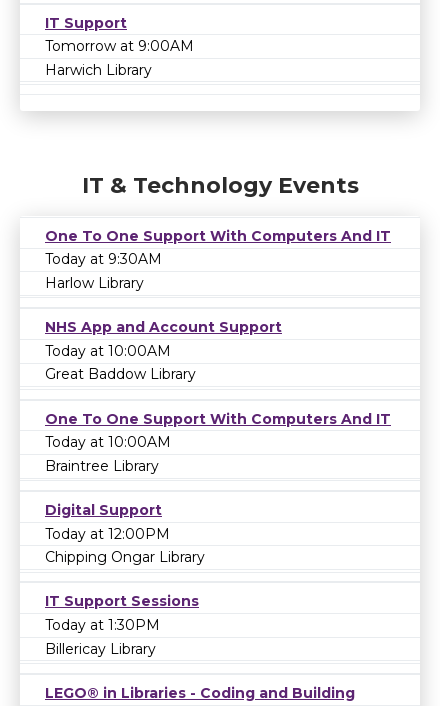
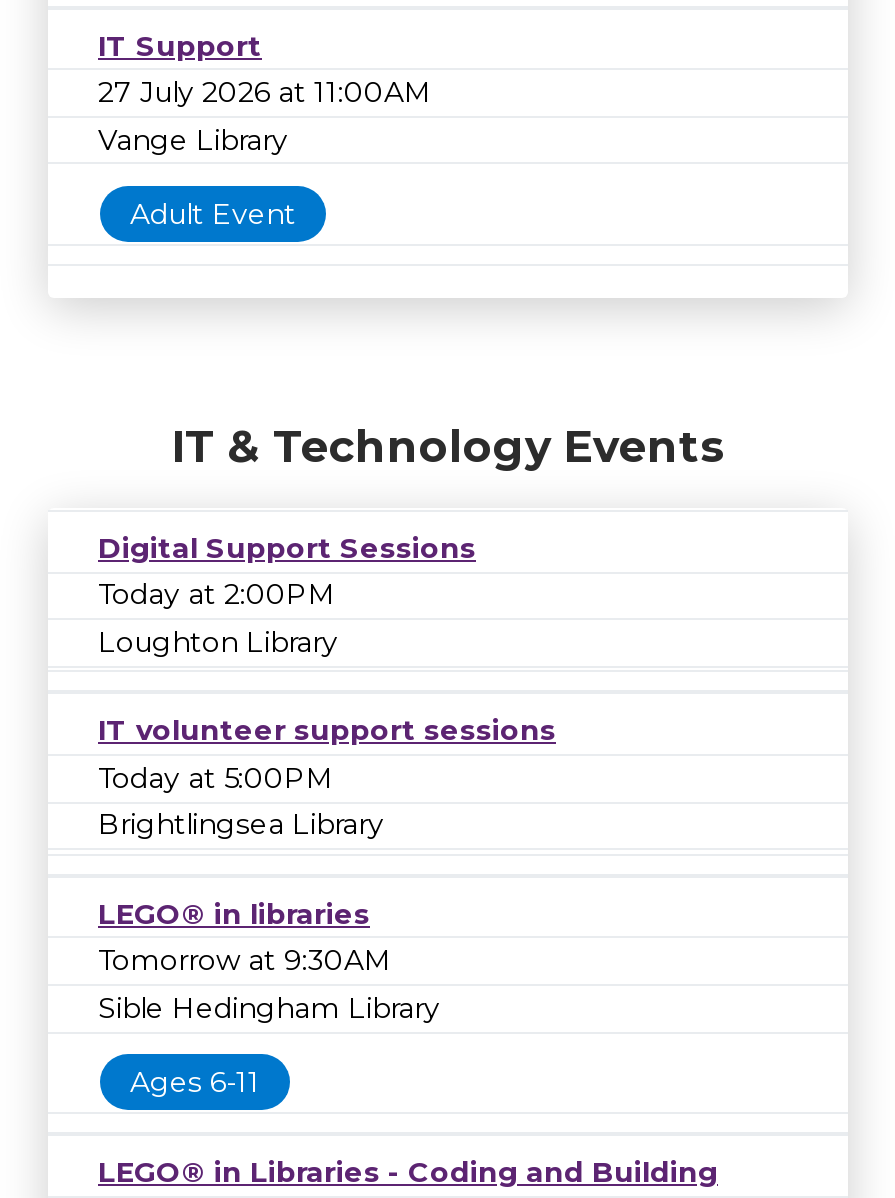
[45,37,194,79] Tomorrow at 9:00AM | Harwich Library -> [98,74,432,233] 27 July 2026 at 11:00AM | Vange Library | Adult Event
moved [81,172,358,199] -> [171,420,725,474]: IT & Technology Events
[45,227,391,658] One To One Support With Computers And IT | Today at 9:30AM | Harlow Library | NHS App and Account Support | Today at 10:00AM | Great Baddow Library | One To One Support With Computers And IT | Today at 10:00AM | Braintree Library | Digital Support | Today at 12:00PM | Chipping Ongar Library | IT Support Sessions | Today at 1:30PM | Billericay Library -> [98,530,556,1101] Digital Support Sessions | Today at 2:00PM | Loughton Library | IT volunteer support sessions | Today at 5:00PM | Brightlingsea Library | LEGO® in libraries | Tomorrow at 9:30AM | Sible Hedingham Library | Ages 6-11

